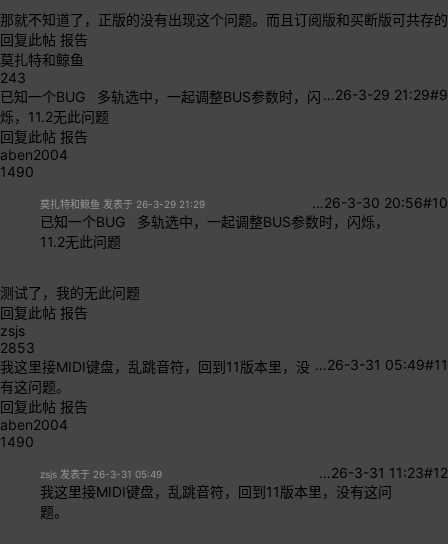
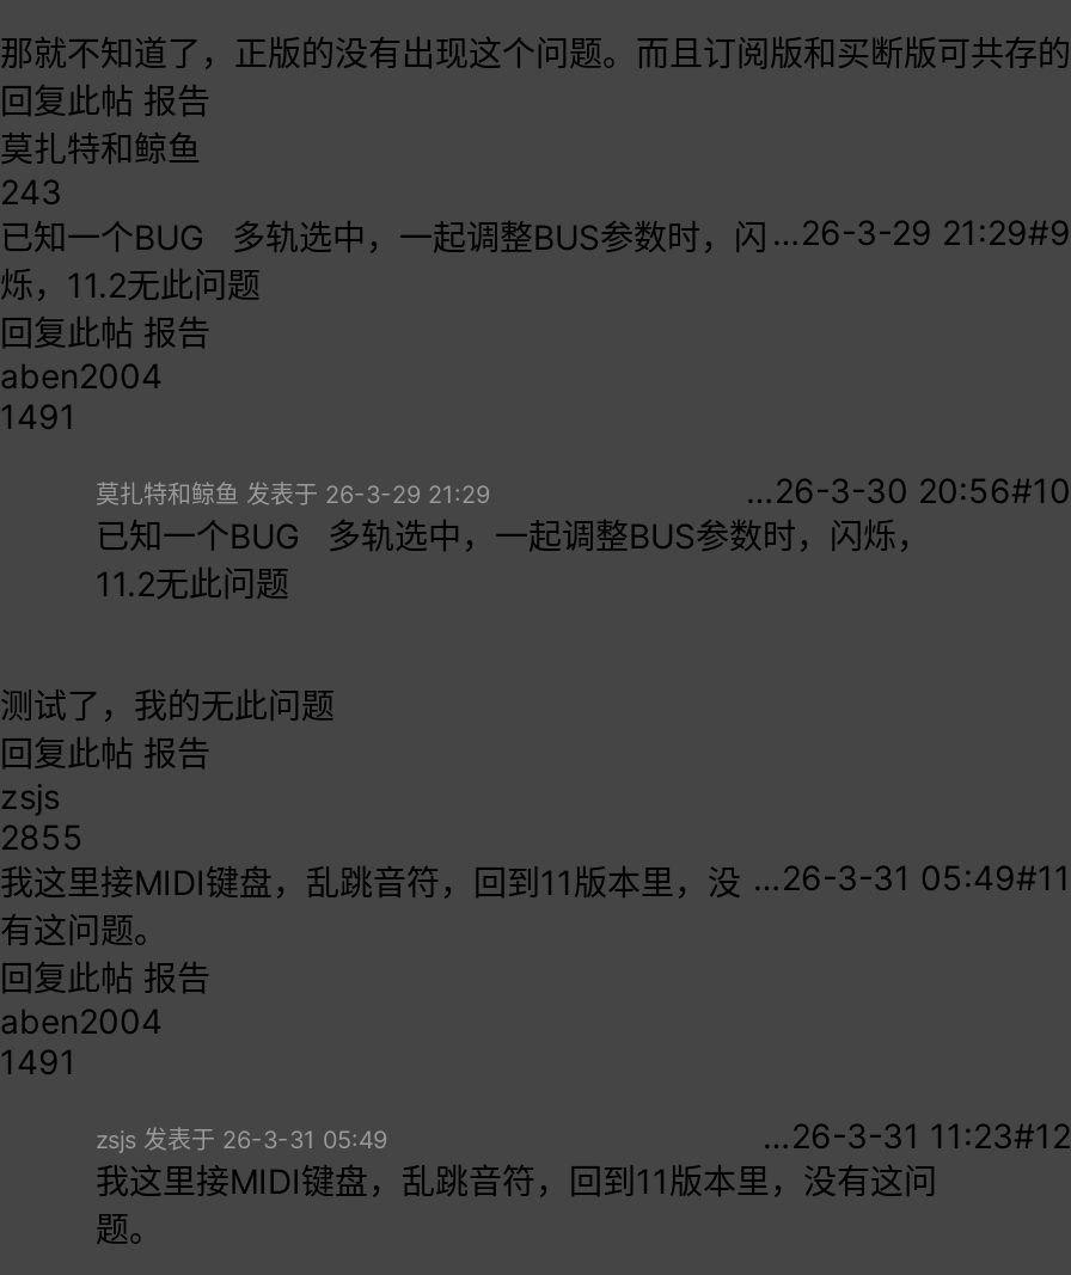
[0,163,34,180] 1490 -> [0,396,76,437] 1491
[0,339,35,356] 2853 -> [0,817,84,858] 2855
[0,433,34,450] 1490 -> [0,1042,76,1082] 1491

